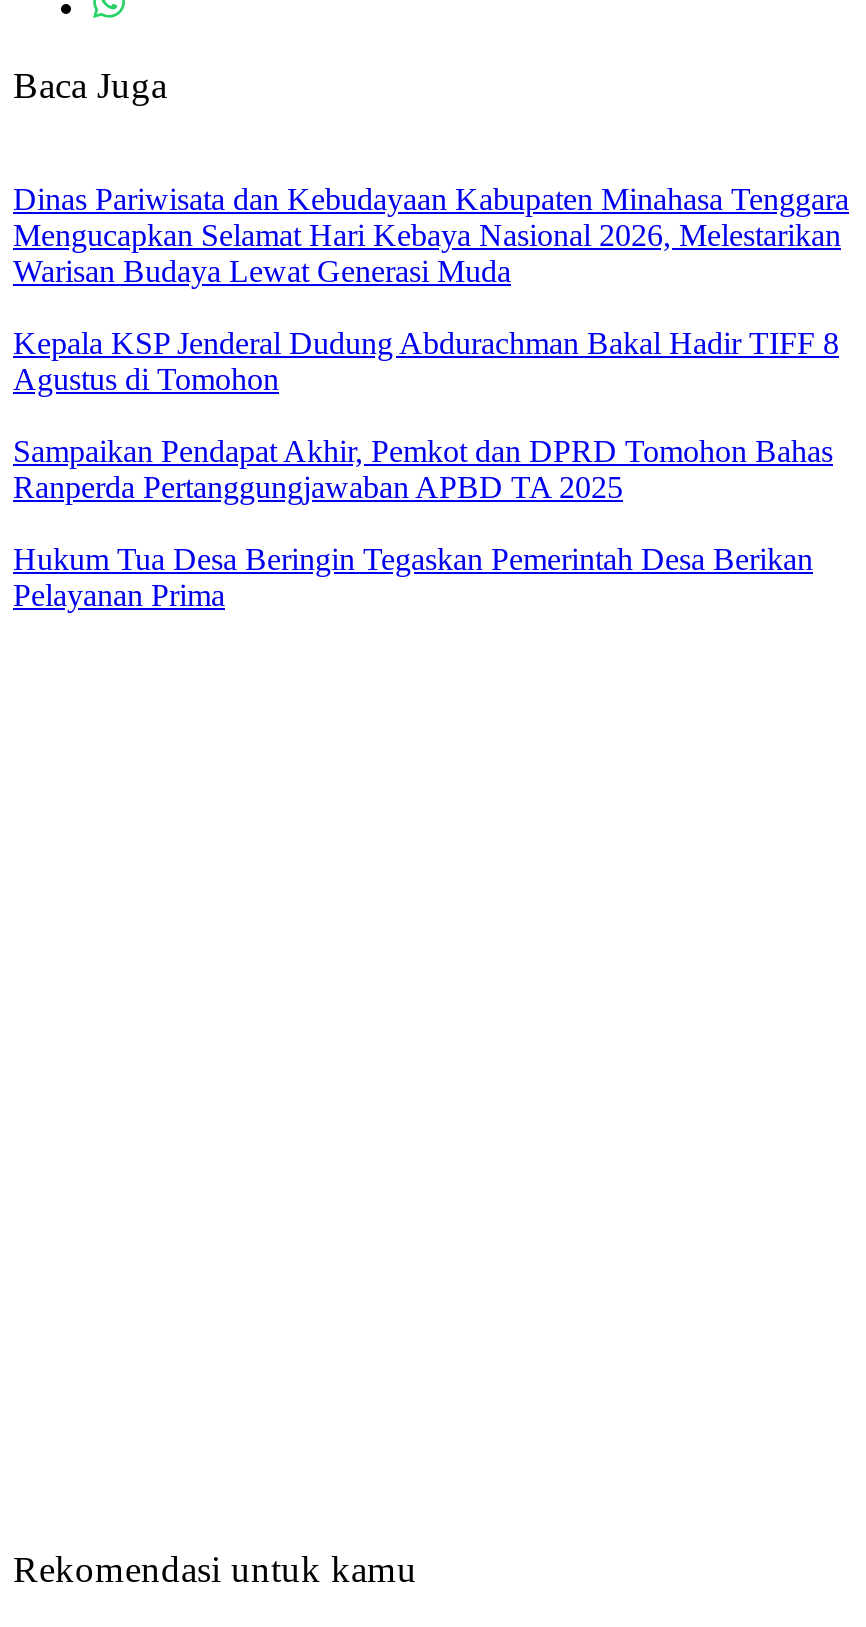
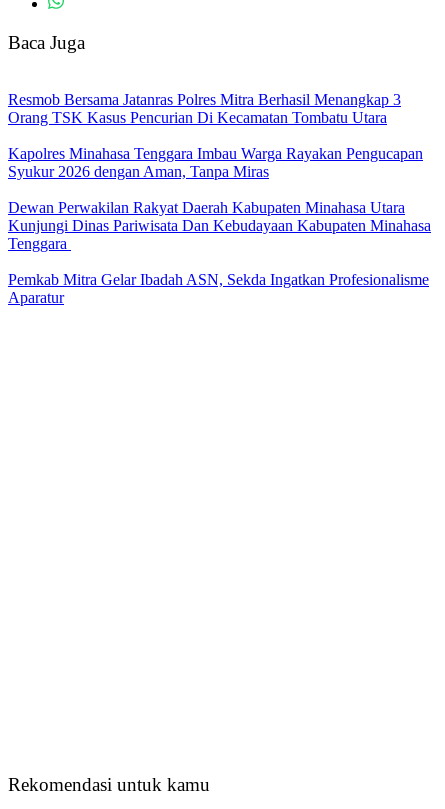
[13,182,849,288] Dinas Pariwisata dan Kebudayaan Kabupaten Minahasa Tenggara | Mengucapkan Selamat Hari Kebaya Nasional 2026, Melestarikan | Warisan Budaya Lewat Generasi Muda -> [8,91,401,126] Resmob Bersama Jatanras Polres Mitra Berhasil Menangkap 3 | Orang TSK Kasus Pencurian Di Kecamatan Tombatu Utara
[13,326,839,396] Kepala KSP Jenderal Dudung Abdurachman Bakal Hadir TIFF 8 | Agustus di Tomohon -> [8,145,423,180] Kapolres Minahasa Tenggara Imbau Warga Rayakan Pengucapan | Syukur 2026 dengan Aman, Tanpa Miras
[13,434,833,504] Sampaikan Pendapat Akhir, Pemkot dan DPRD Tomohon Bahas | Ranperda Pertanggungjawaban APBD TA 2025 -> [8,199,431,252] Dewan Perwakilan Rakyat Daerah Kabupaten Minahasa Utara | Kunjungi Dinas Pariwisata Dan Kebudayaan Kabupaten Minahasa | Tenggara
[13,542,813,612] Hukum Tua Desa Beringin Tegaskan Pemerintah Desa Berikan | Pelayanan Prima -> [8,271,429,306] Pemkab Mitra Gelar Ibadah ASN, Sekda Ingatkan Profesionalisme | Aparatur

